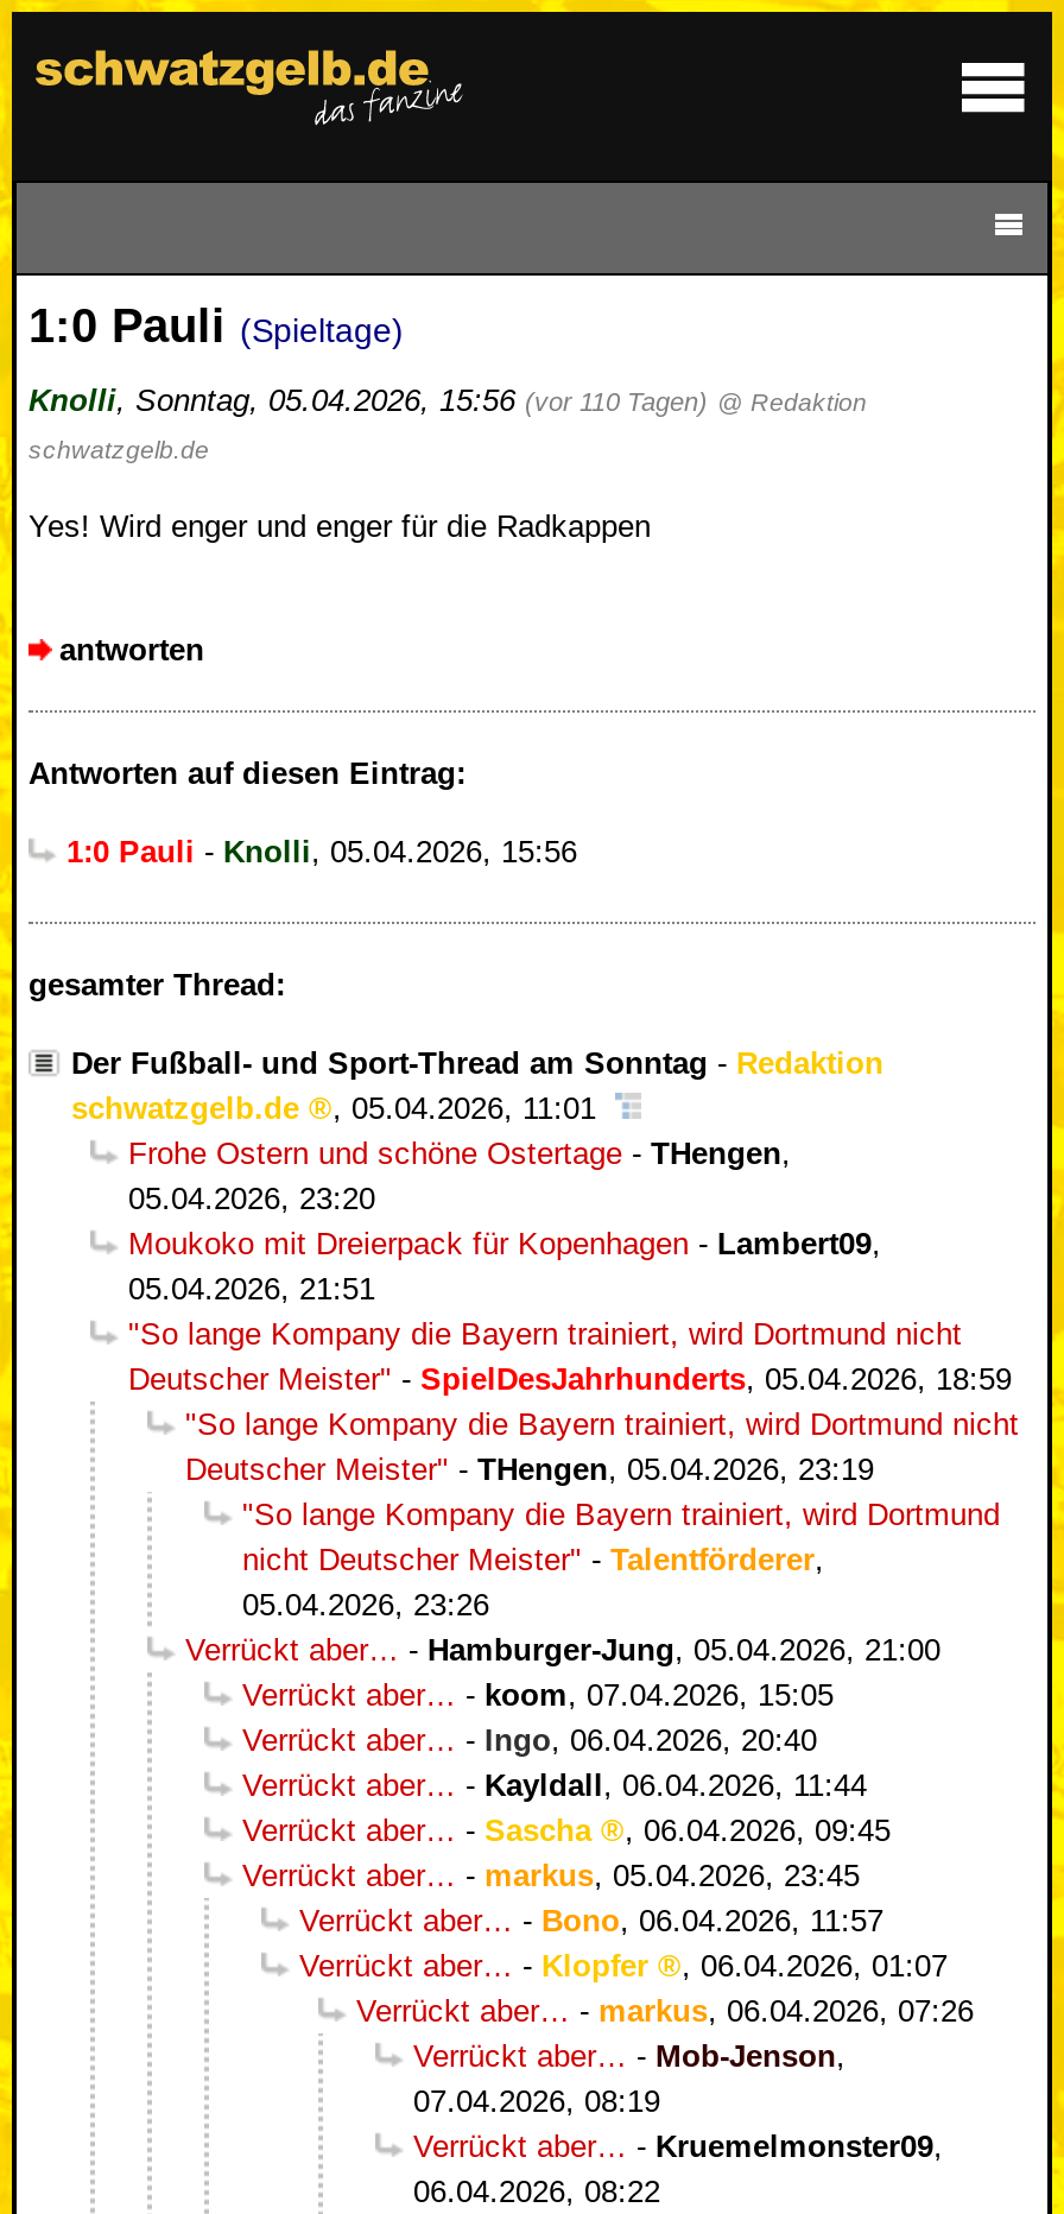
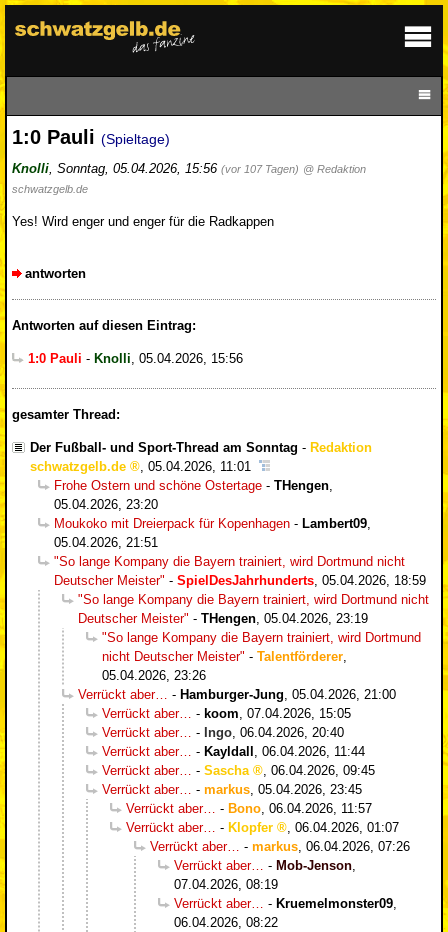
[28,382,867,418] Knolli, Sonntag, 05.04.2026, 15:56 (vor 110 Tagen) @ Redaktion -> [12,161,366,176] Knolli, Sonntag, 05.04.2026, 15:56 (vor 107 Tagen) @ Redaktion

